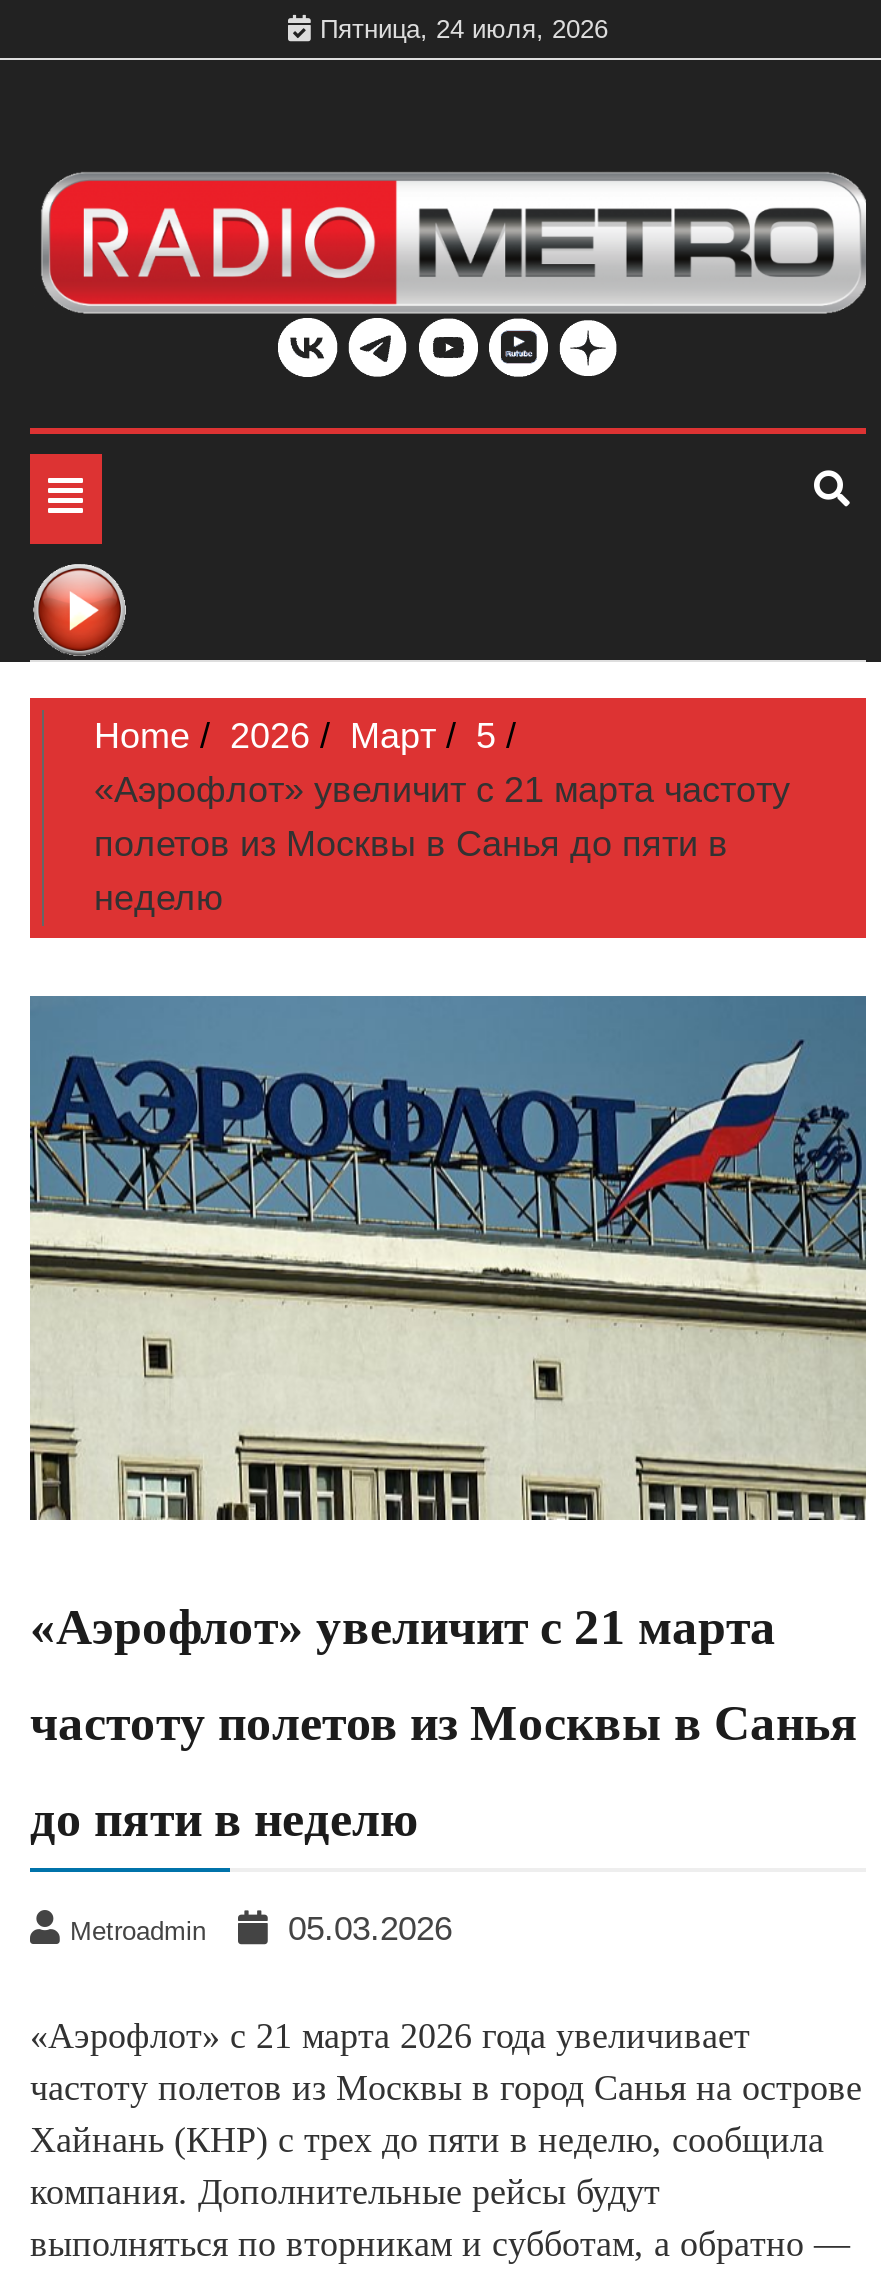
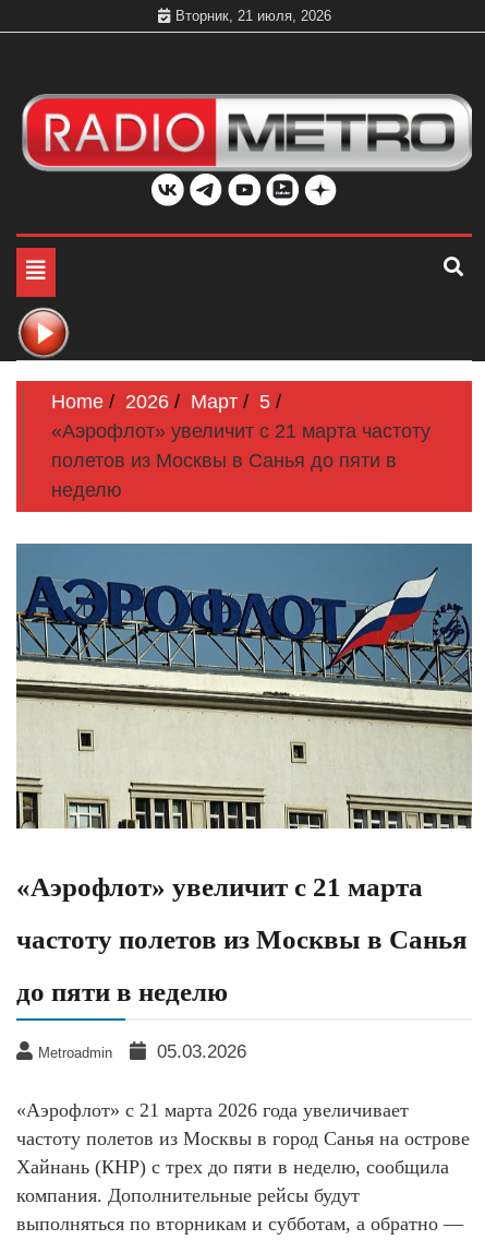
[320,14,608,44] Пятница, 24 июля, 2026 -> [175,8,331,24] Вторник, 21 июля, 2026

